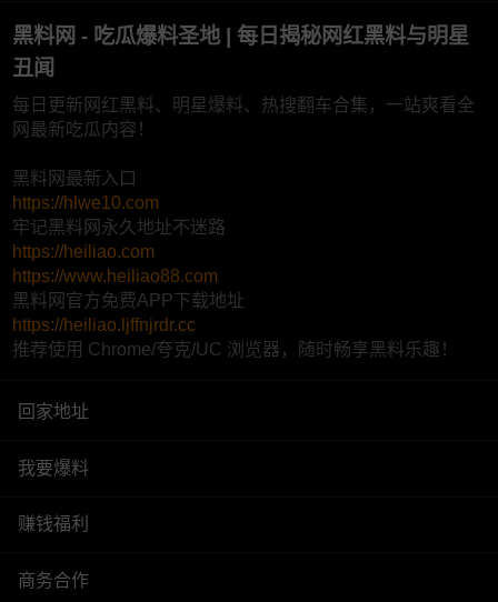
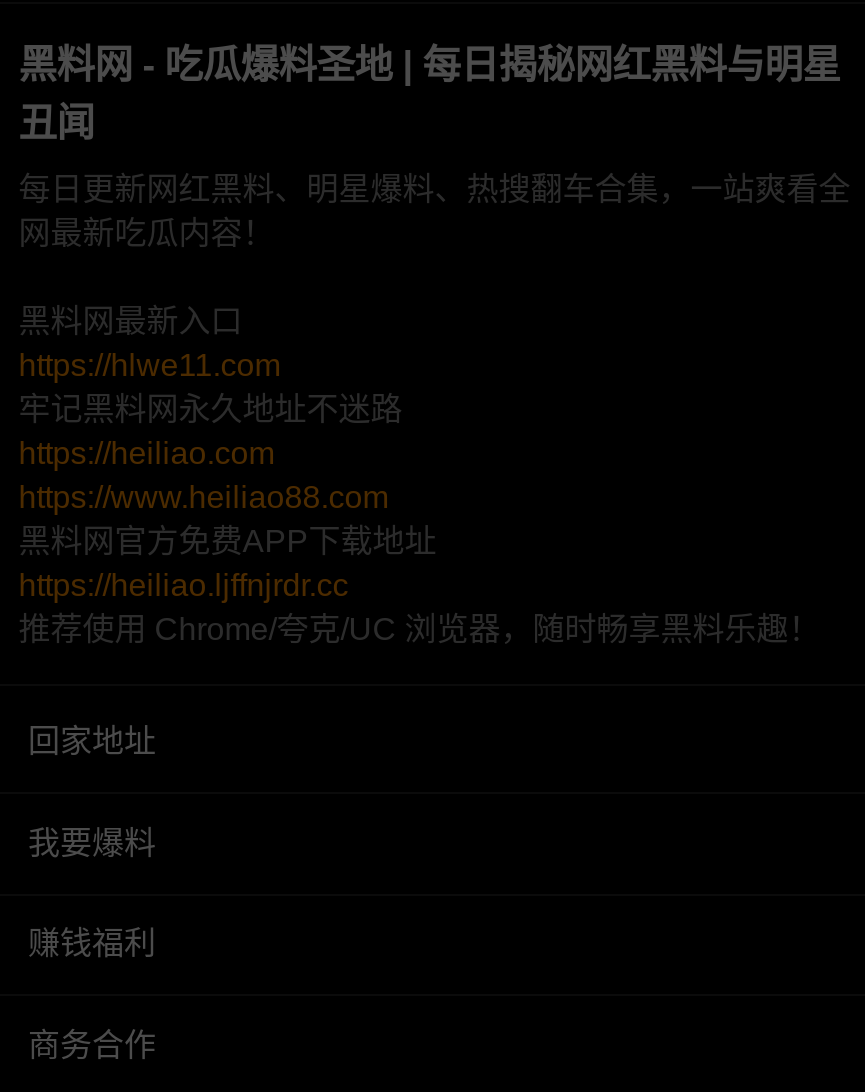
[12,194,159,212] https://hlwe10.com -> [18,349,280,383] https://hlwe11.com

